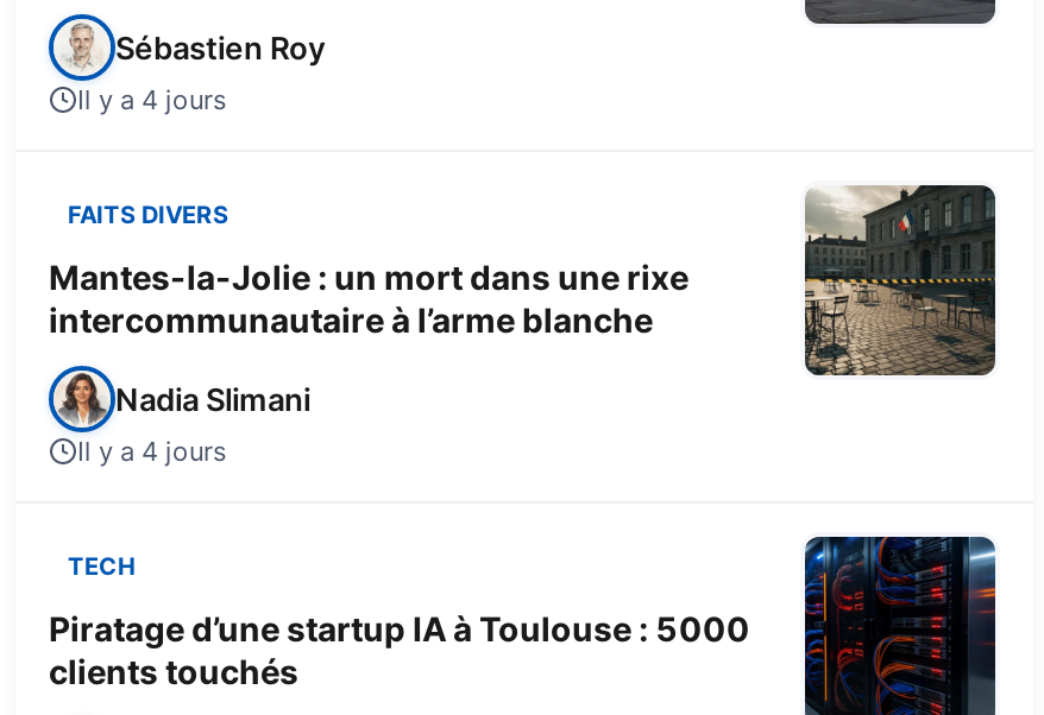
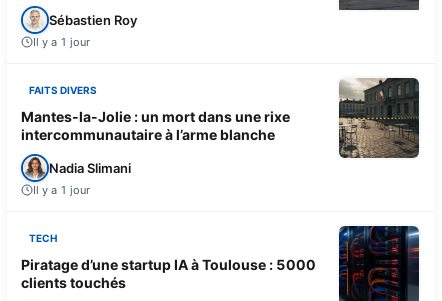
[77,82,227,115] Il y a 4 jours -> [33,35,90,49] Il y a 1 jour
[77,434,227,467] Il y a 4 jours -> [33,183,90,197] Il y a 1 jour

